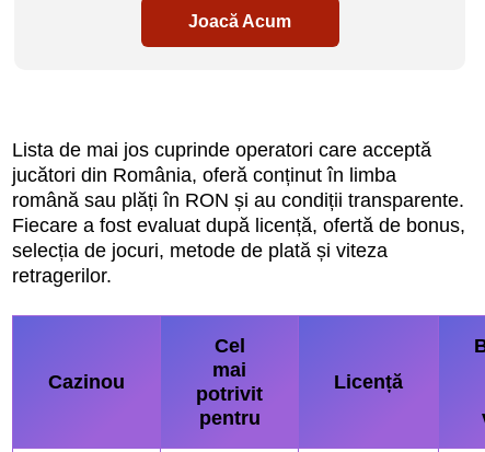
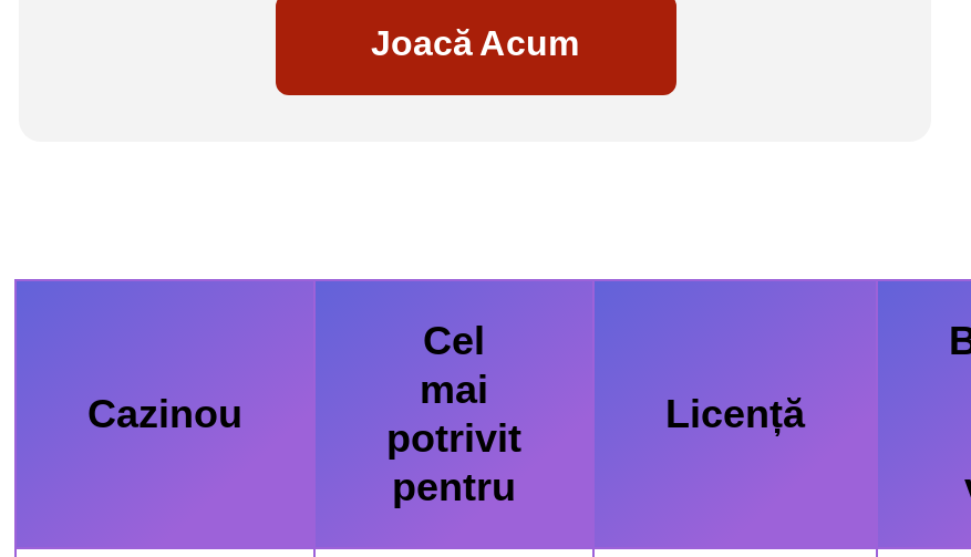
[12,139,465,287] Lista de mai jos cuprinde operatori care acceptă | jucători din România, oferă conținut în limba | română sau plăți în RON și au condiții transparente. | Fiecare a fost evaluat după licență, ofertă de bonus, | selecția de jocuri, metode de plată și viteza | retragerilor. -> none

